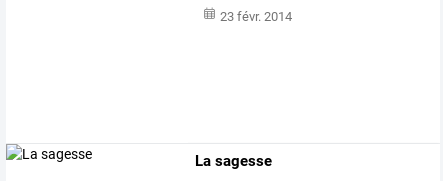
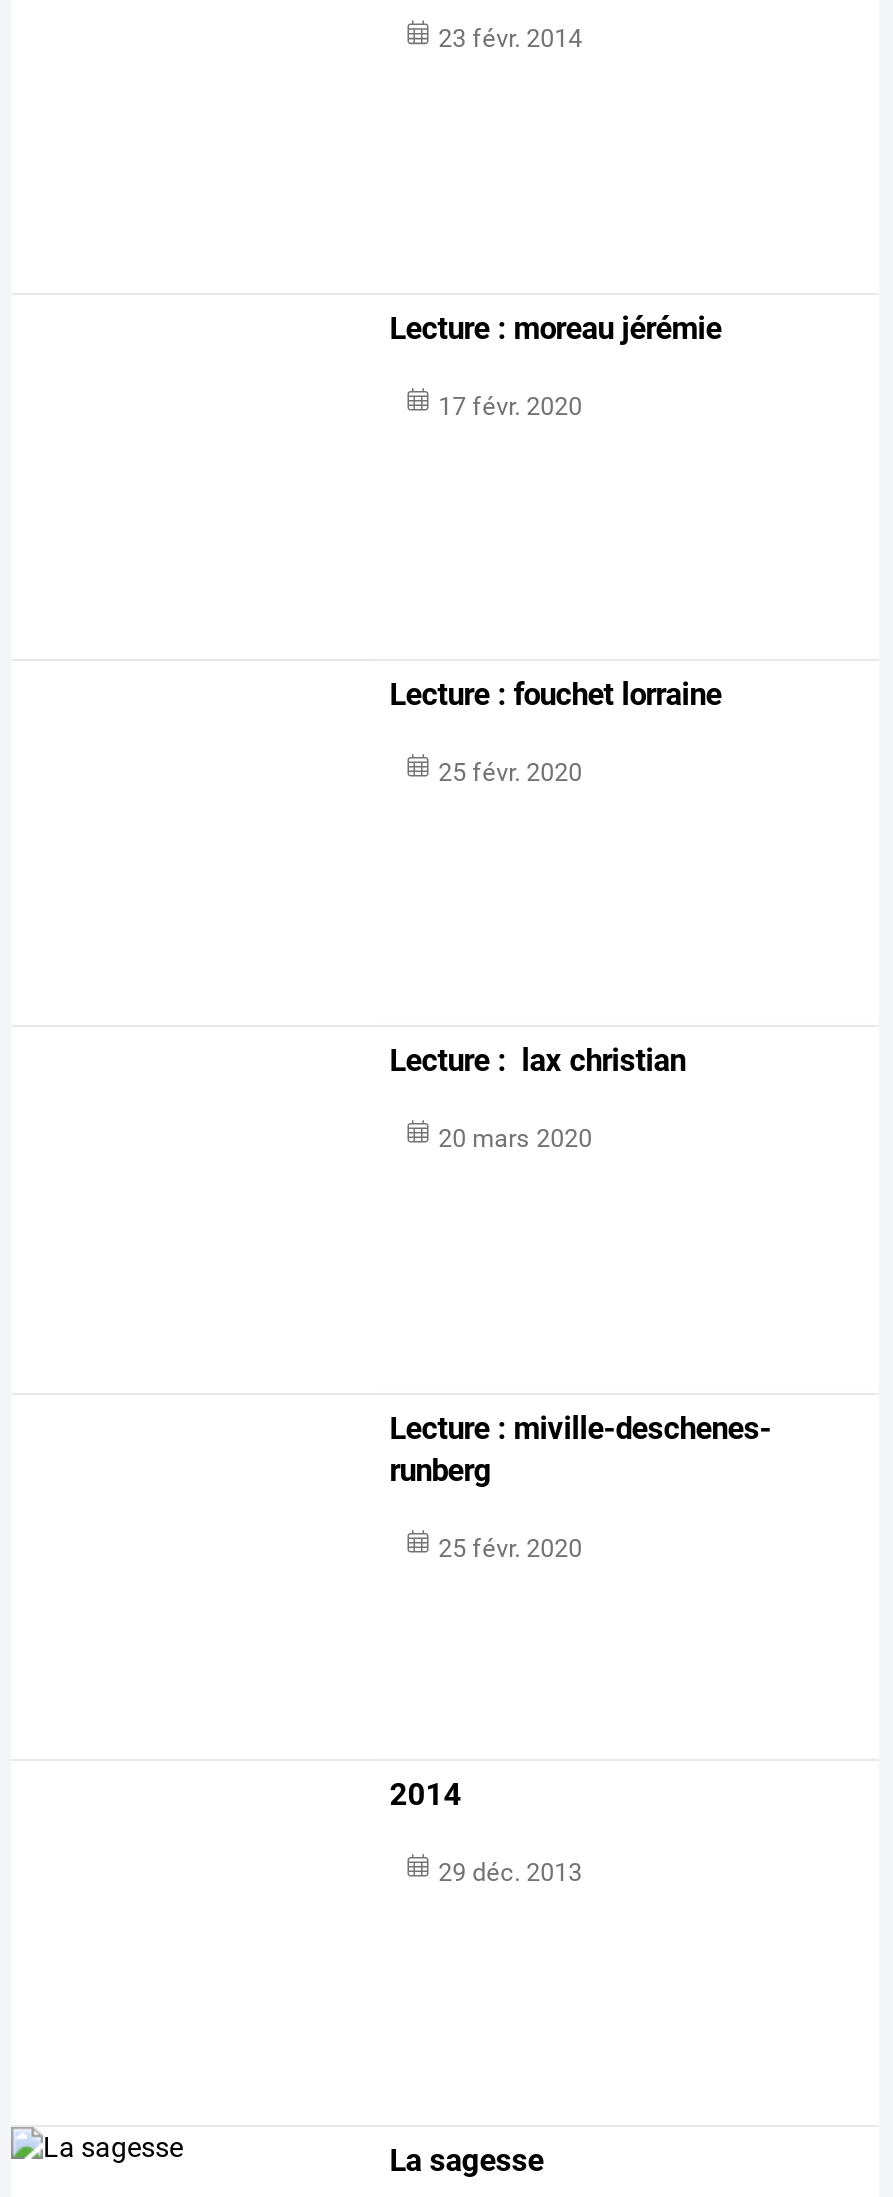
none -> [390,310,722,420] Lecture : moreau jérémie | 17 févr. 2020
none -> [390,677,722,787] Lecture : fouchet lorraine | 25 févr. 2020
none -> [390,1043,686,1153] Lecture : lax christian | 20 mars 2020
none -> [390,1410,772,1562] Lecture : miville-deschenes- | runberg | 25 févr. 2020
none -> [390,1776,582,1886] 2014 | 29 déc. 2013

